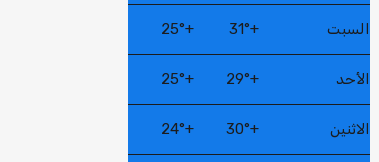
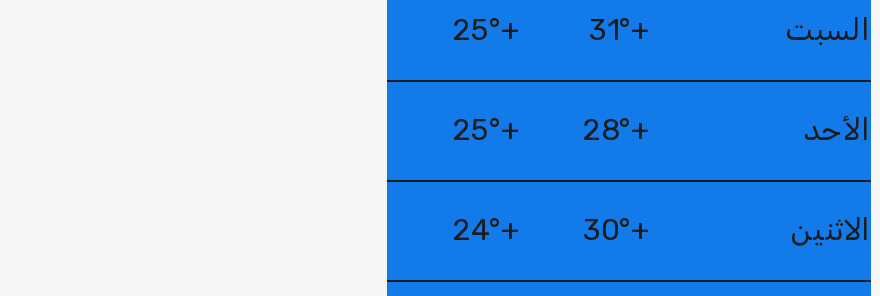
[226,70,250,88] 29° -> [583,112,631,148] 28°

